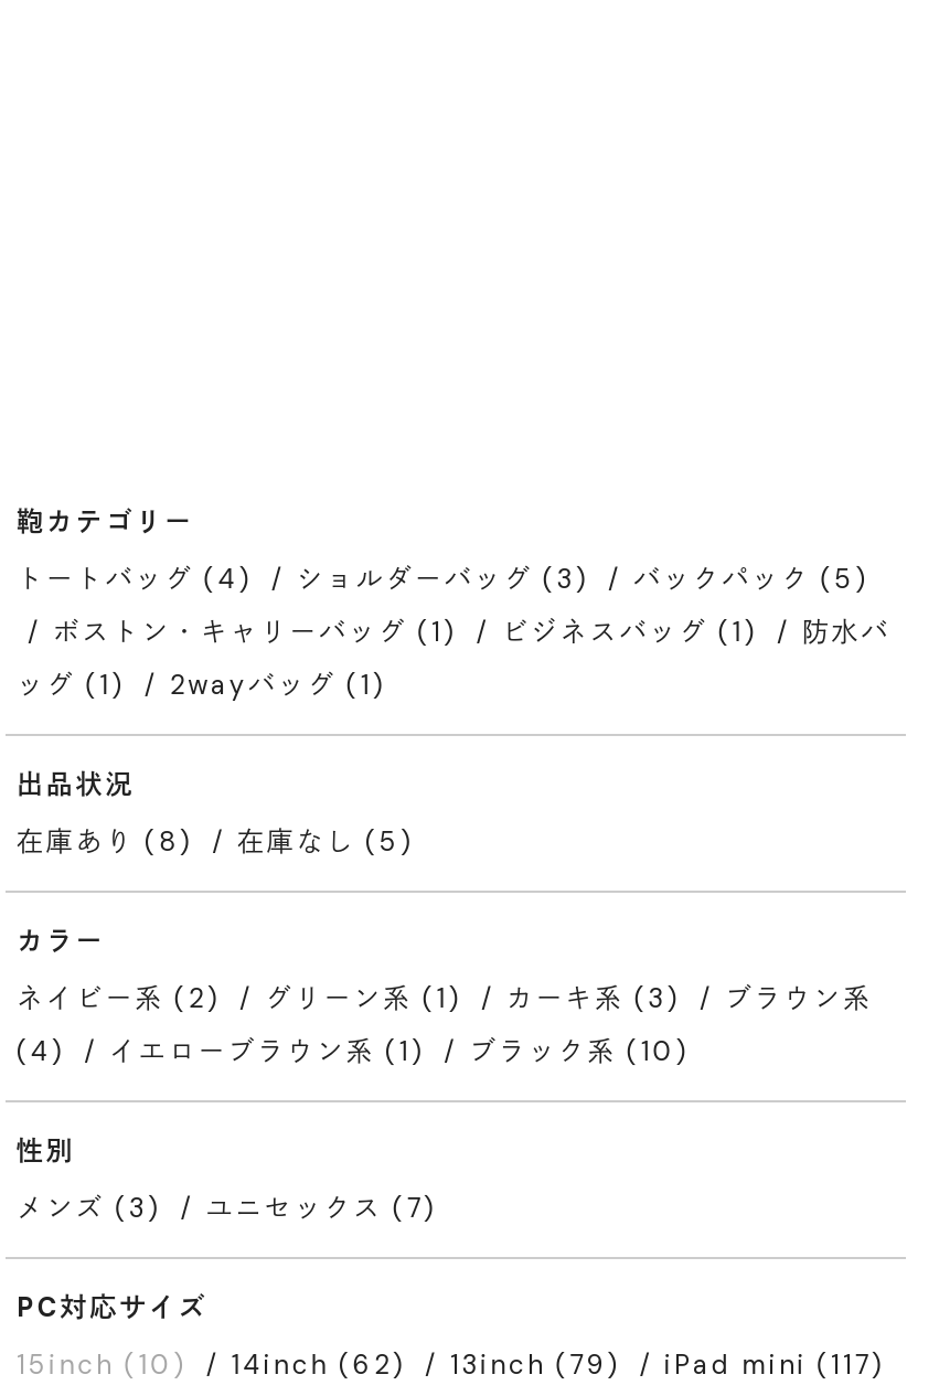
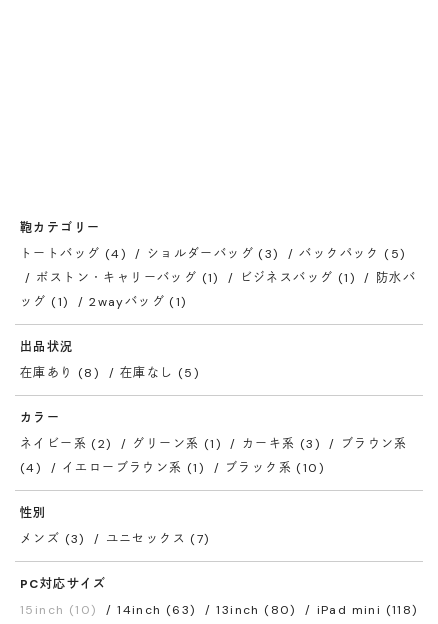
[231,1348,404,1383] 14inch (62) -> [117,602,196,618] 14inch (63)
[450,1348,619,1383] 13inch (79) -> [216,602,296,618] 13inch (80)
[665,1348,883,1383] iPad mini (117) -> [317,602,418,618] iPad mini (118)

